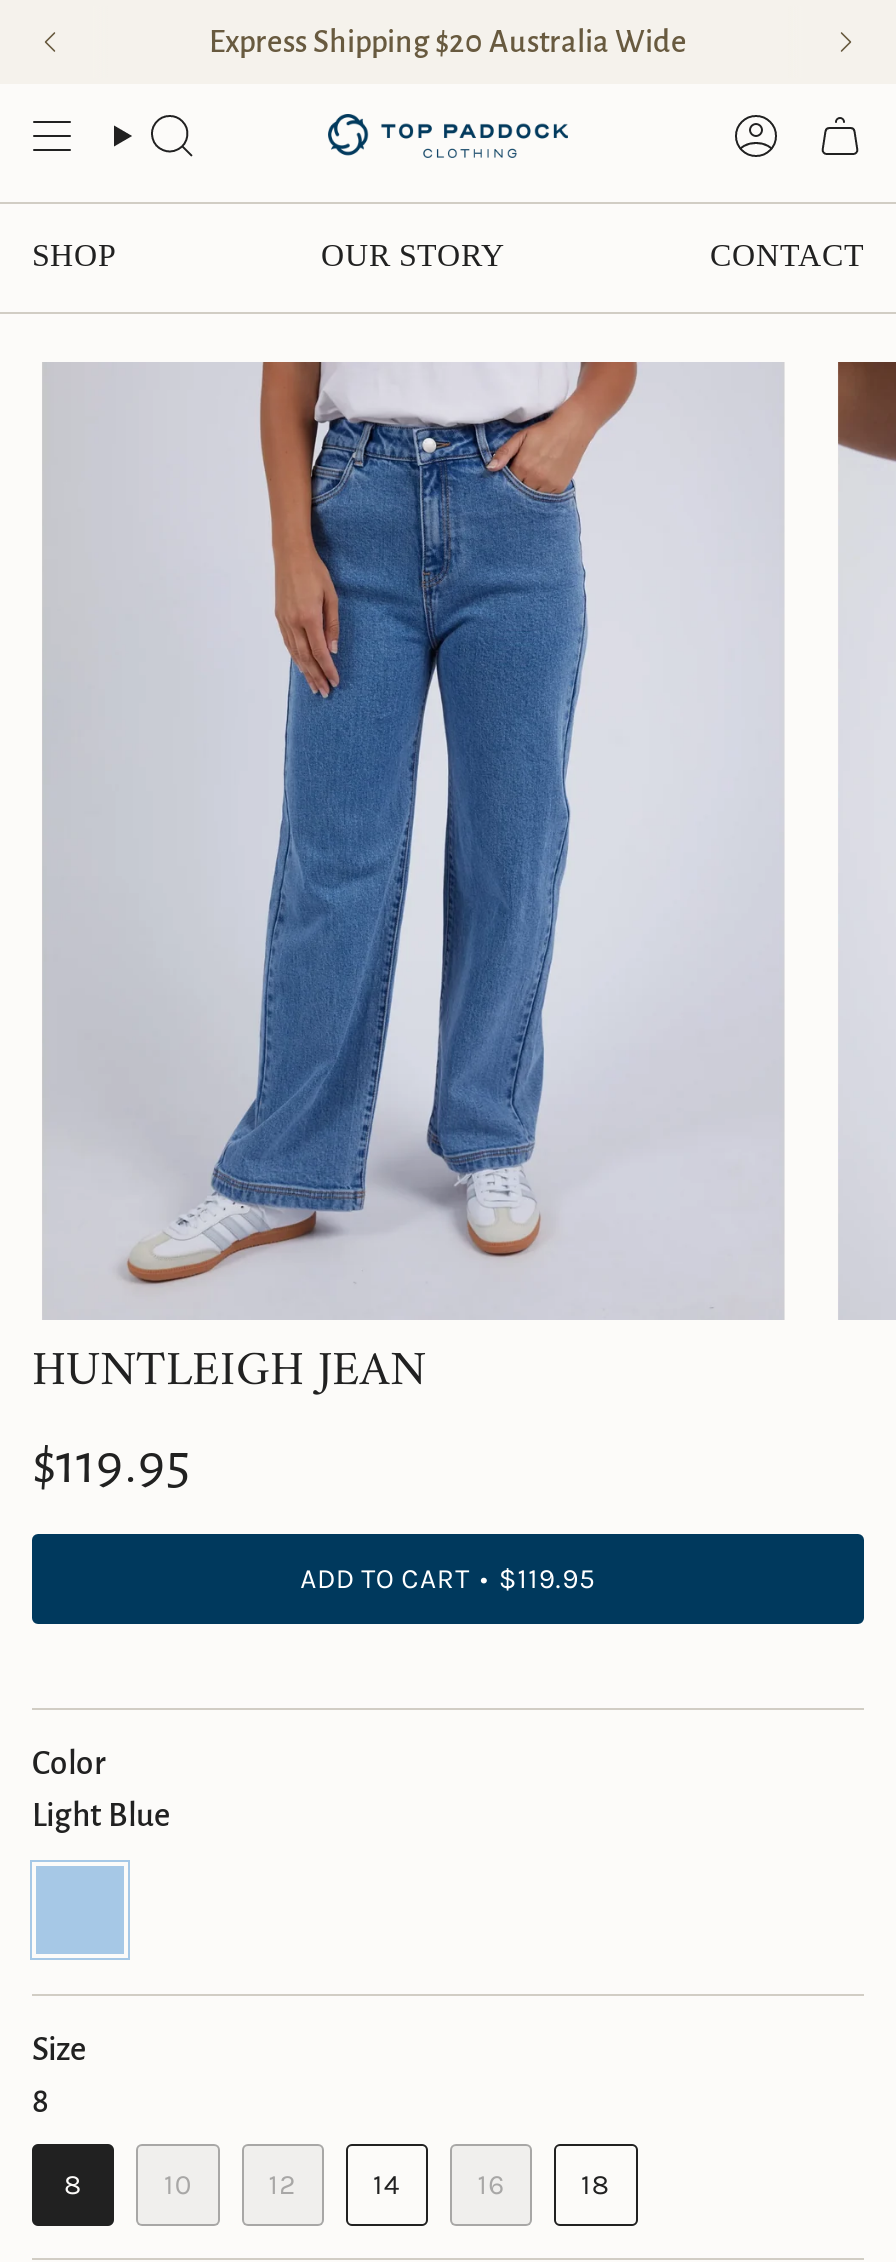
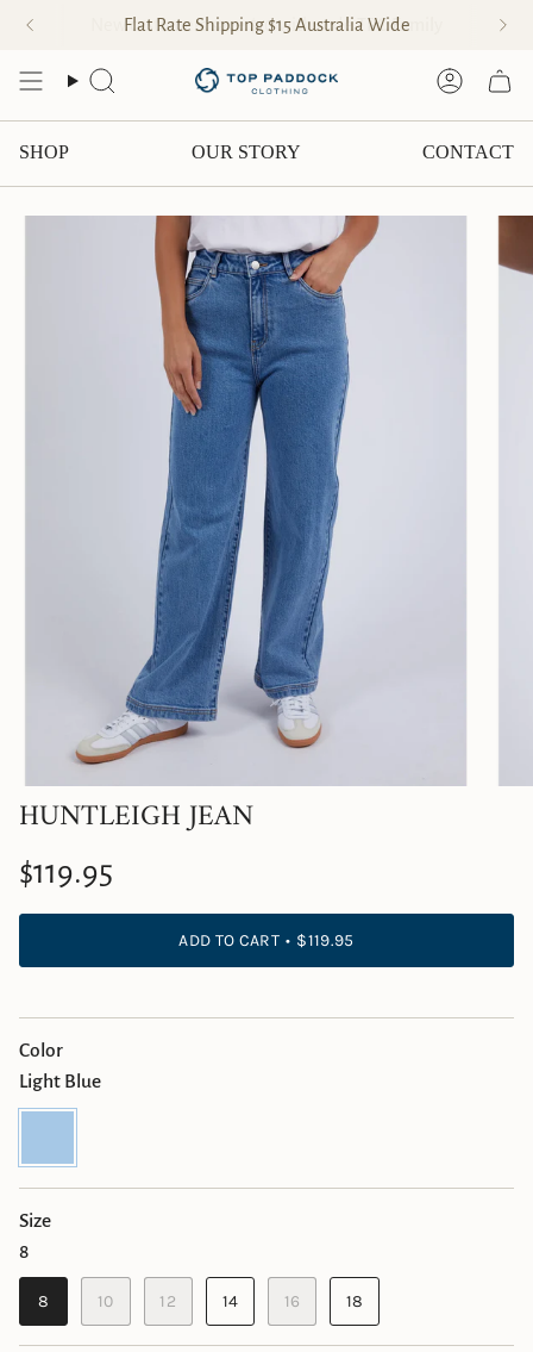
[209,26,687,58] Express Shipping $20 Australia Wide -> [123,15,410,35] Flat Rate Shipping $15 Australia Wide

